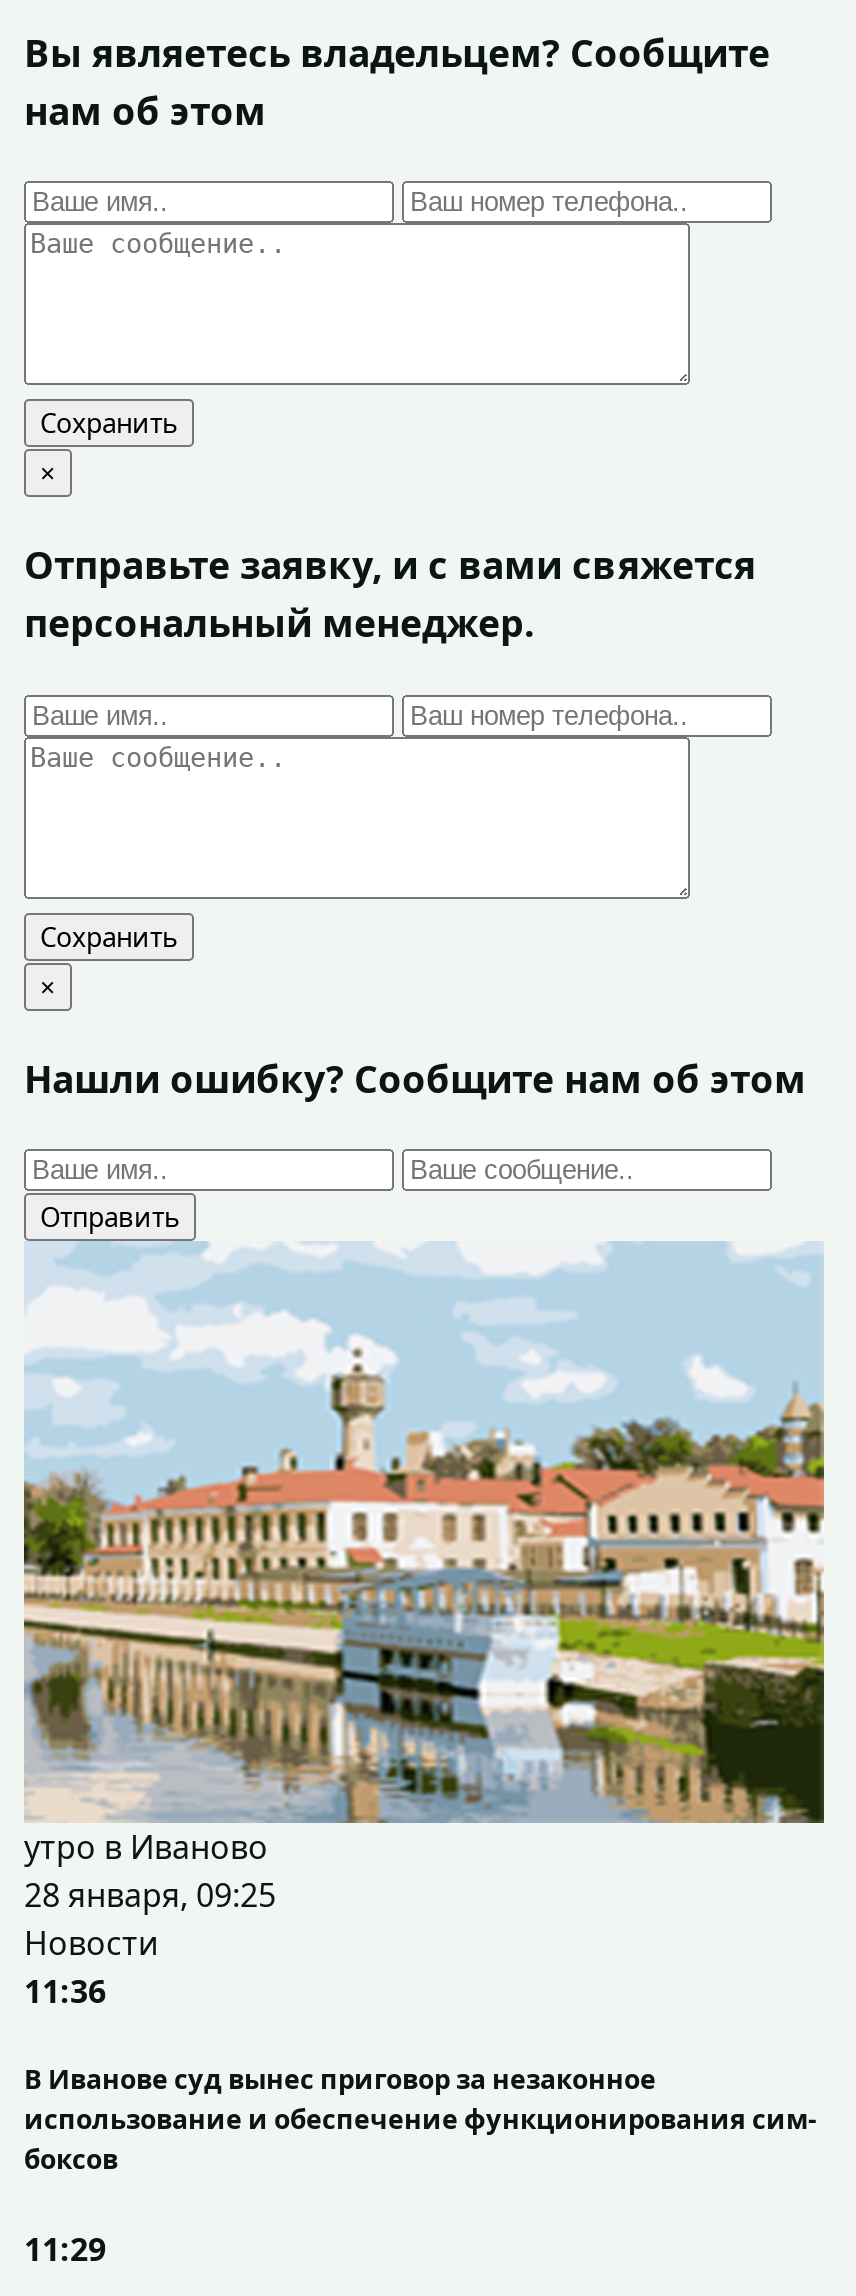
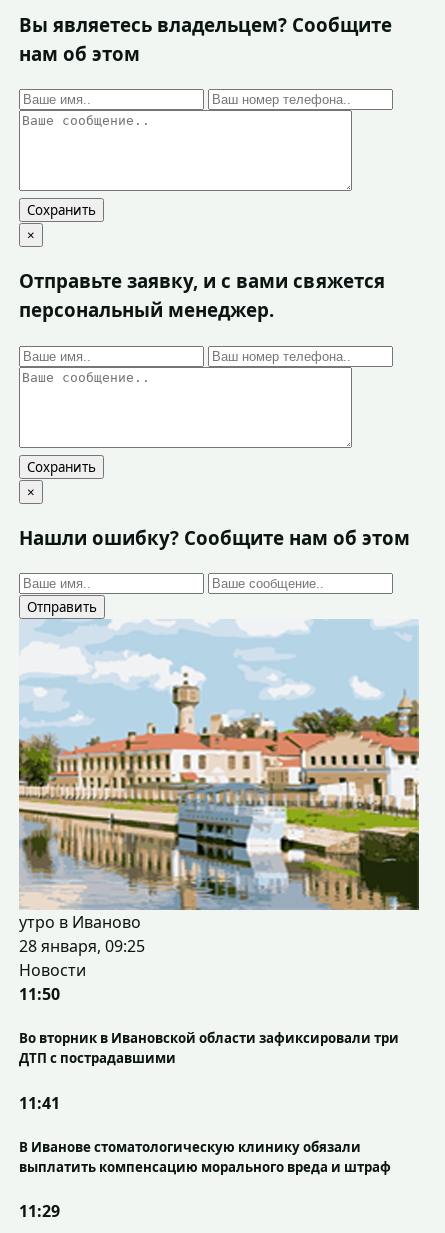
[24,1970,816,2178] 11:36 | В Иванове суд вынес приговор за незаконное | использование и обеспечение функционирования сим- | боксов -> [19,983,399,1176] 11:50 | Во вторник в Ивановской области зафиксировали три | ДТП с пострадавшими | 11:41 | В Иванове стоматологическую клинику обязали | выплатить компенсацию морального вреда и штраф

